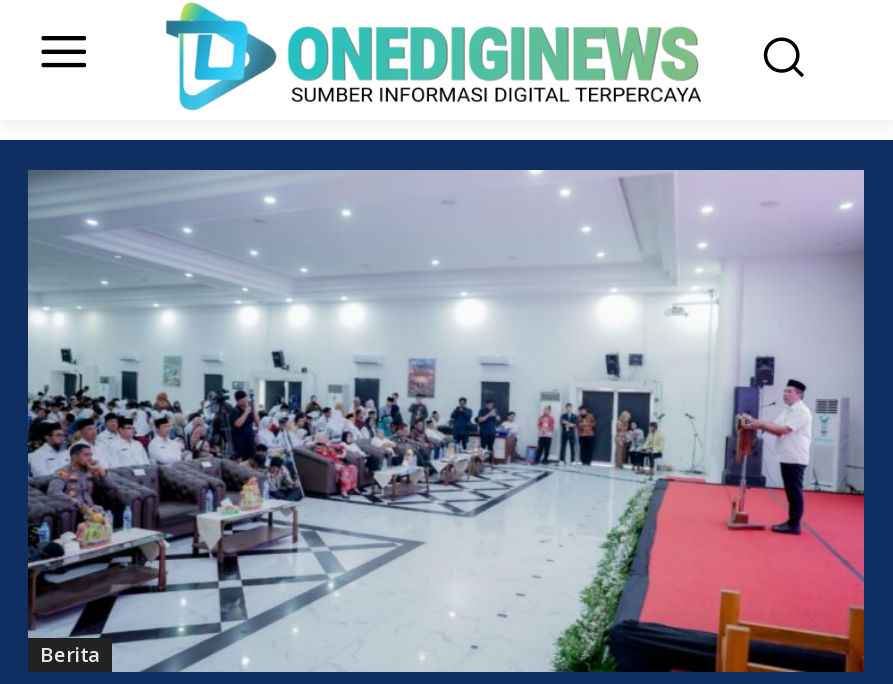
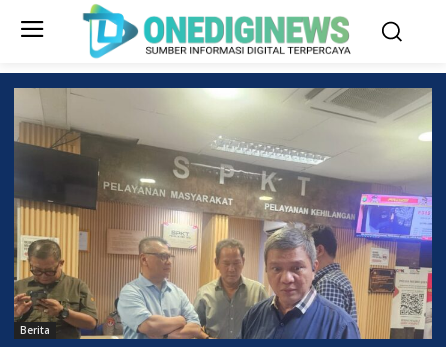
[26,168,866,674] [image] -> [13,88,433,340] [image]

